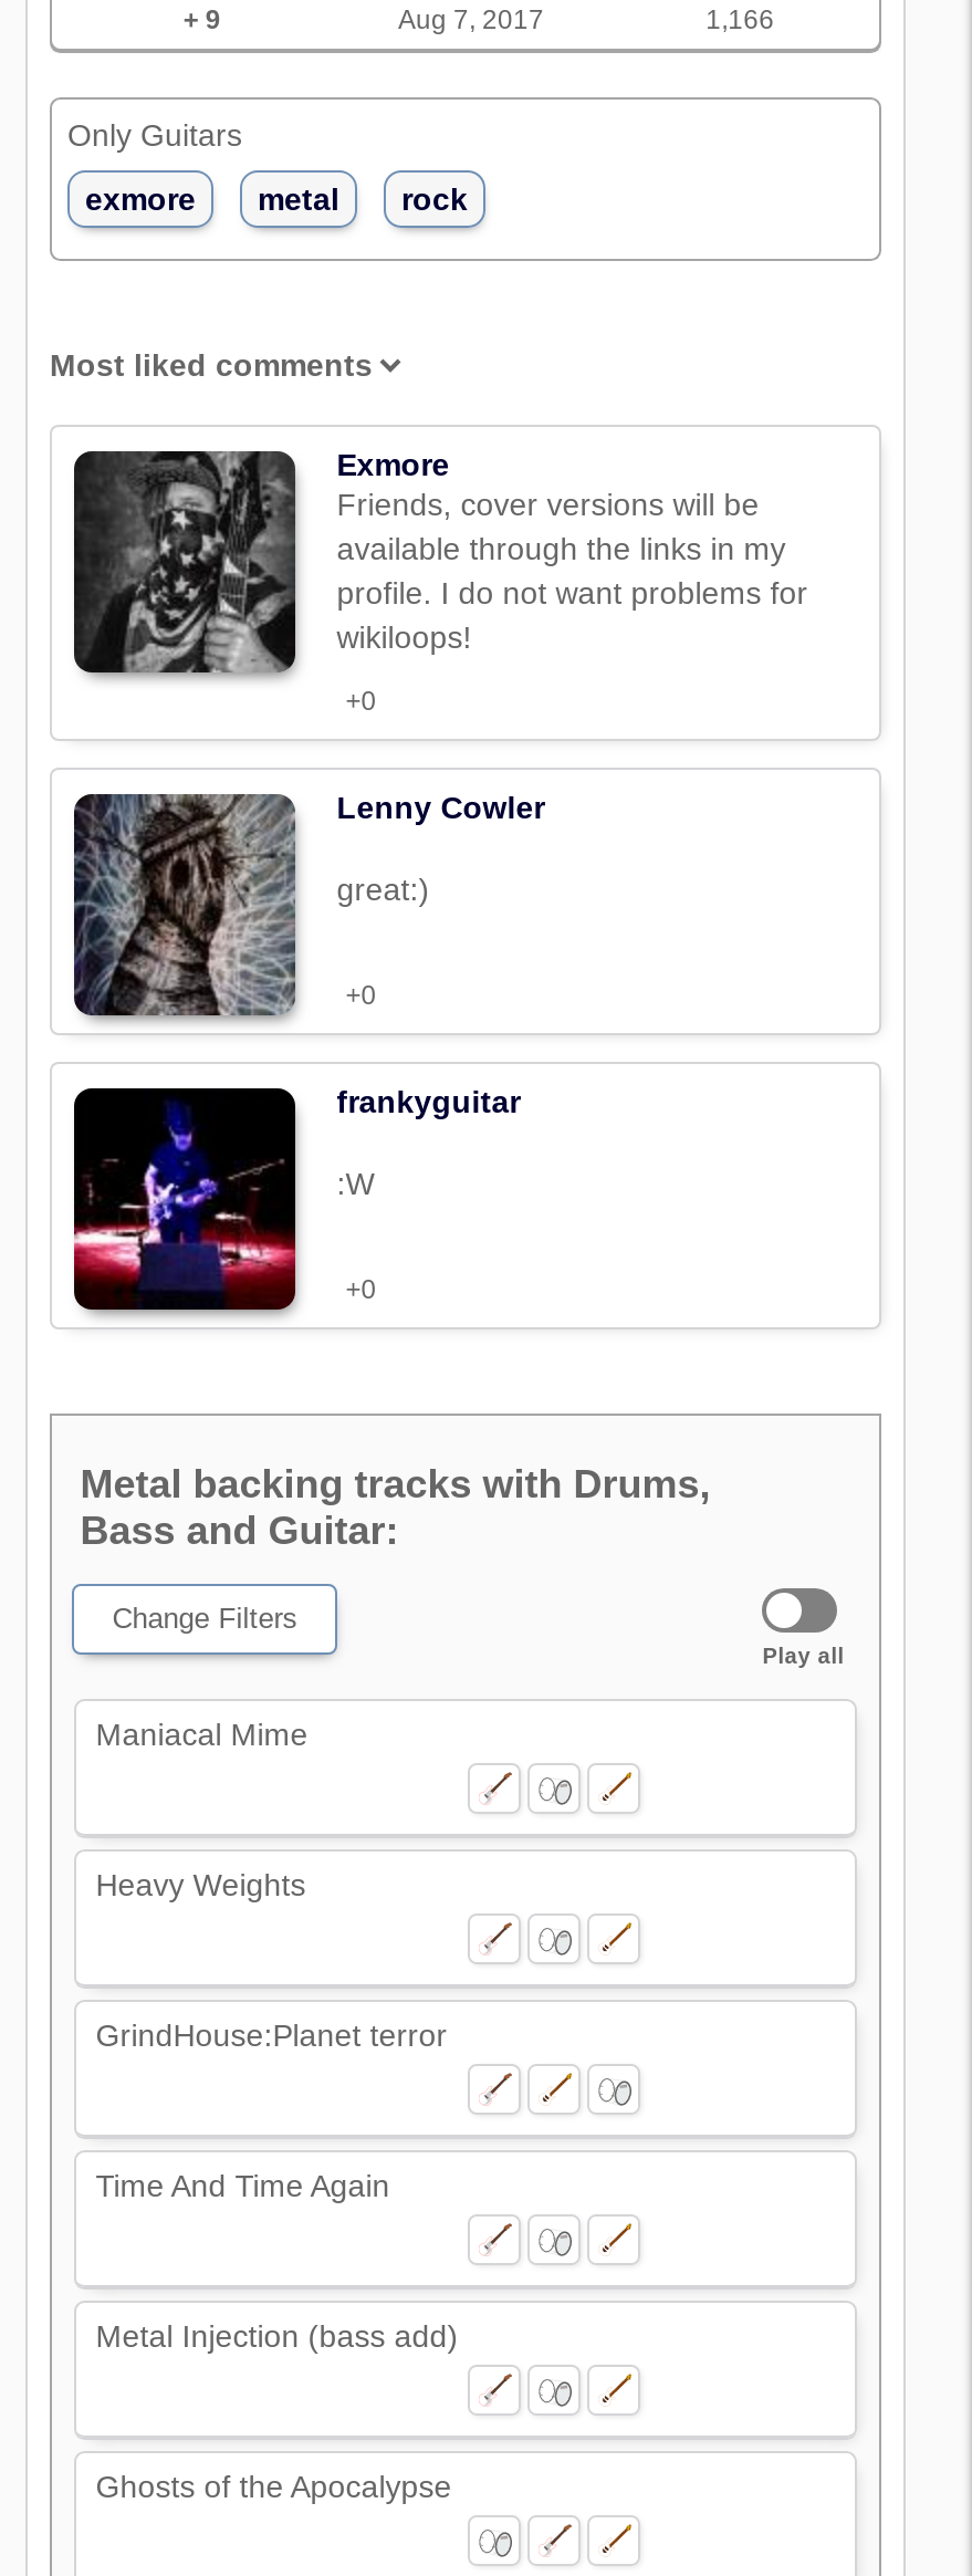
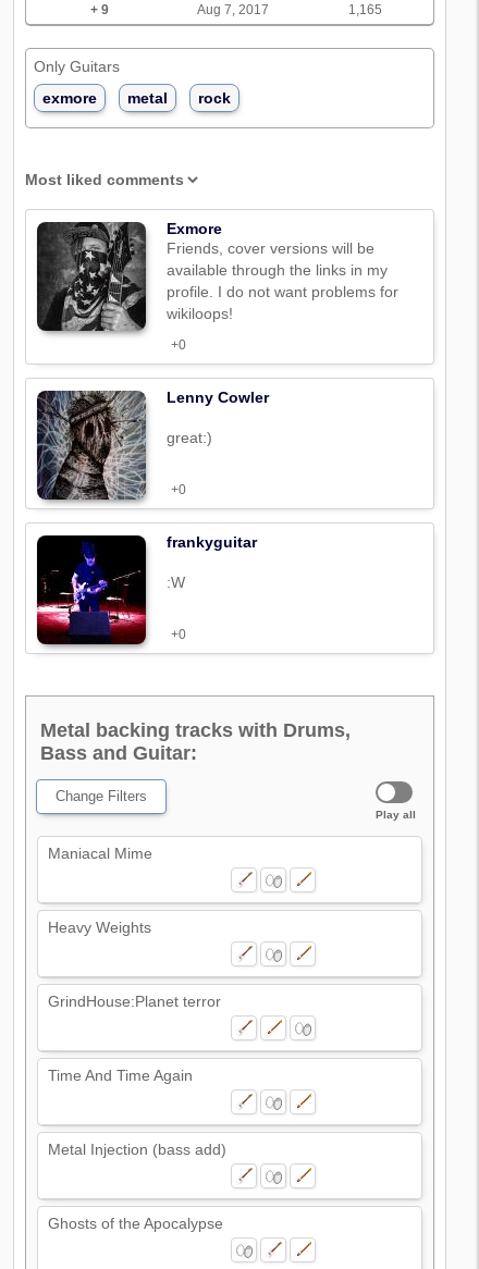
[706,5,775,36] 1,166 -> [348,3,382,18] 1,165

